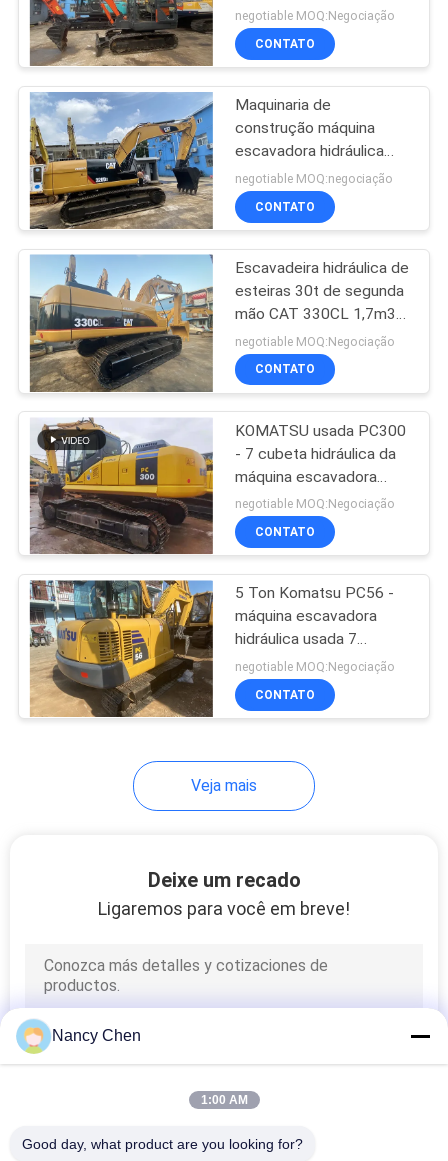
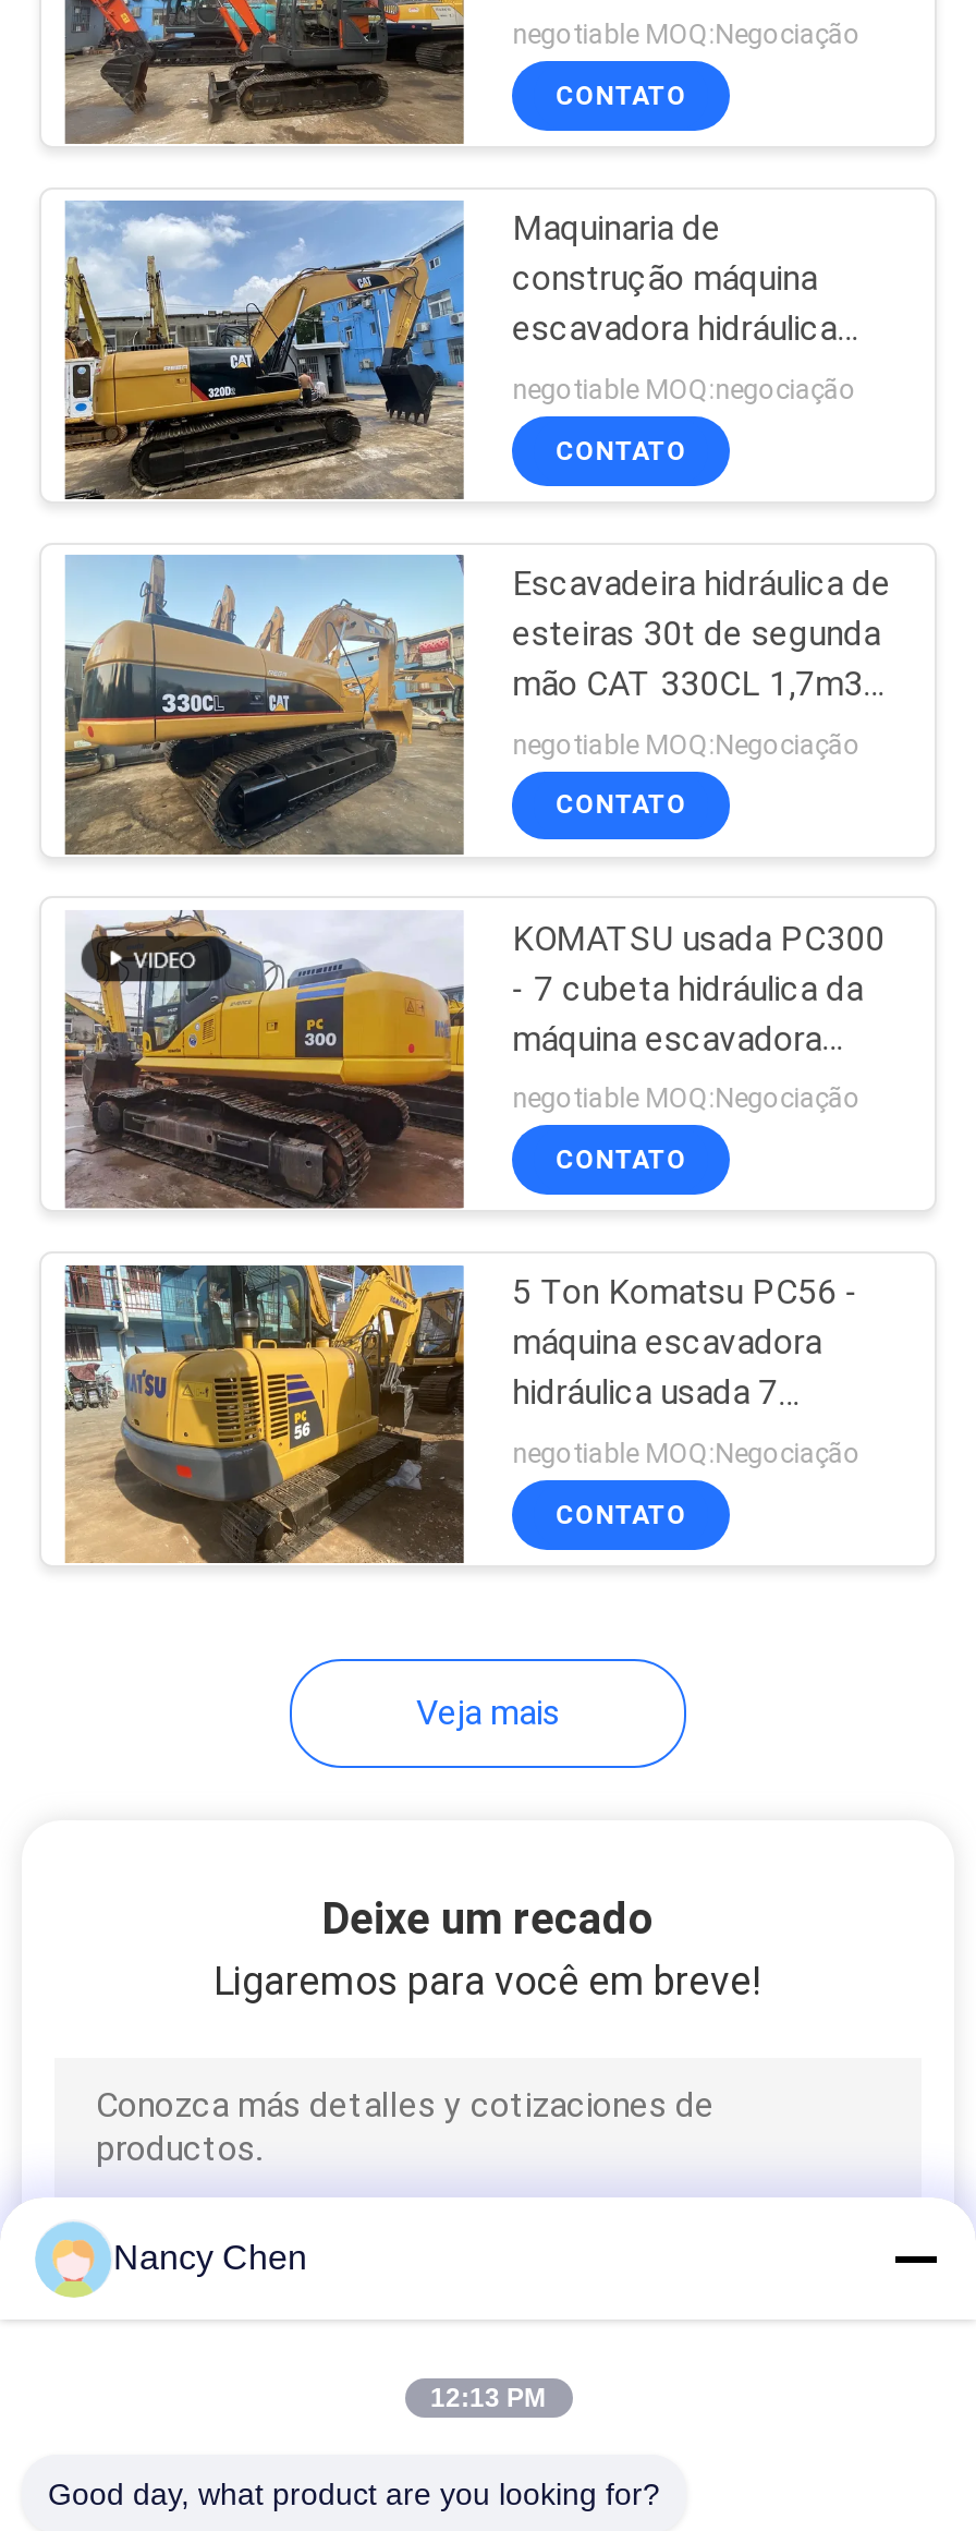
[200,1093,247,1107] 1:00 AM -> [430,2383,546,2413] 12:13 PM

